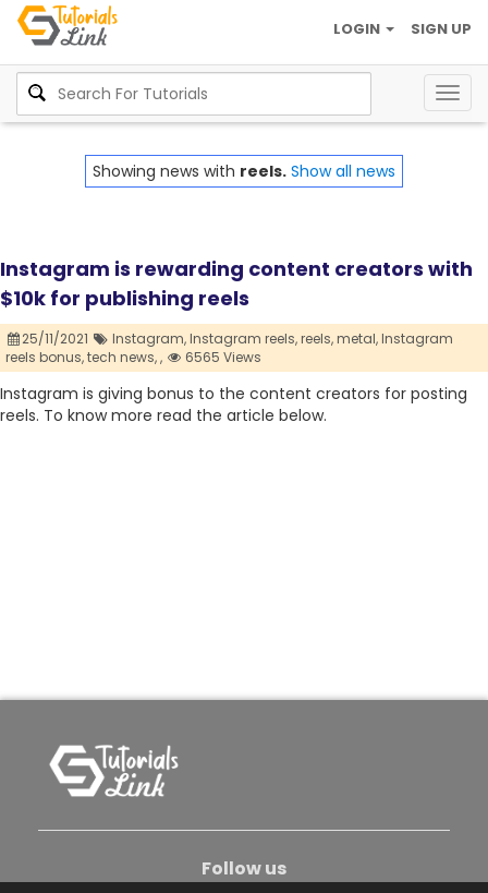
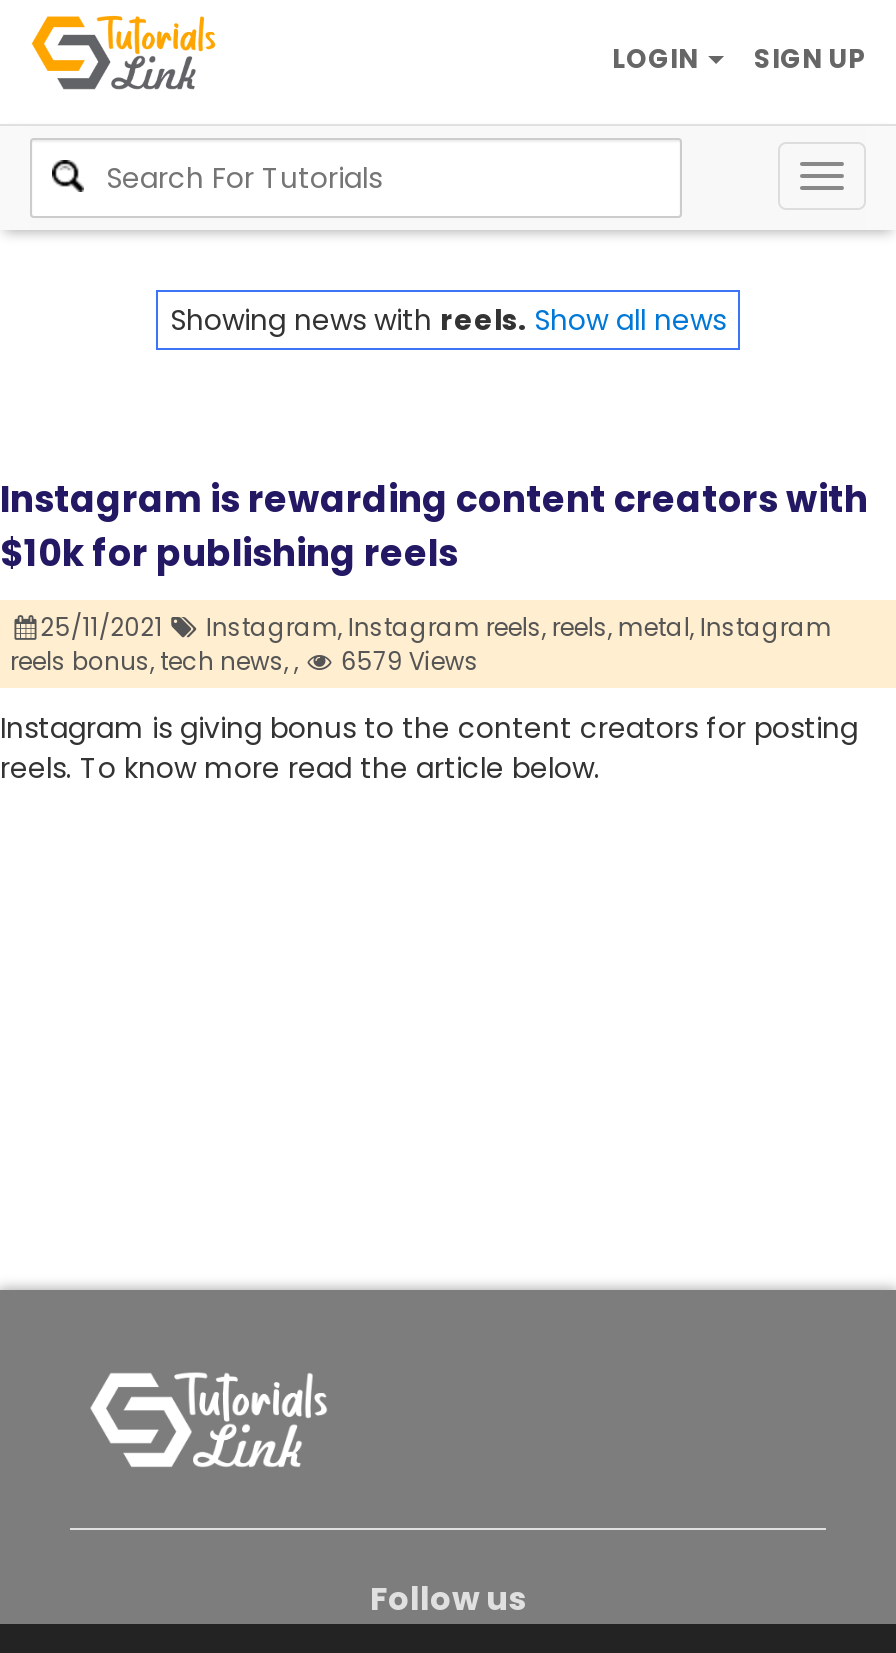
[5,348,262,367] reels bonus, tech news, 6565 Views -> [10,645,479,679] reels bonus, tech news, 6579 Views

